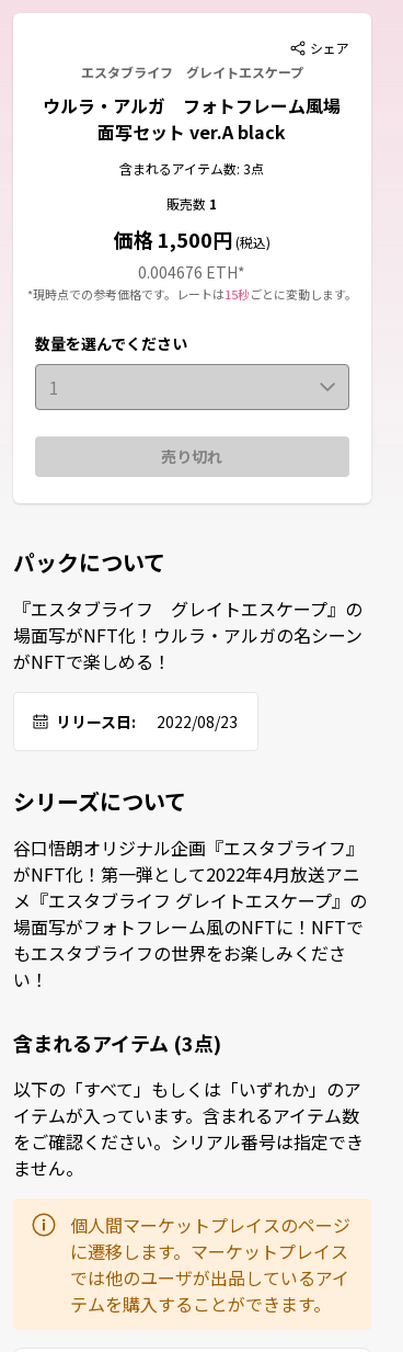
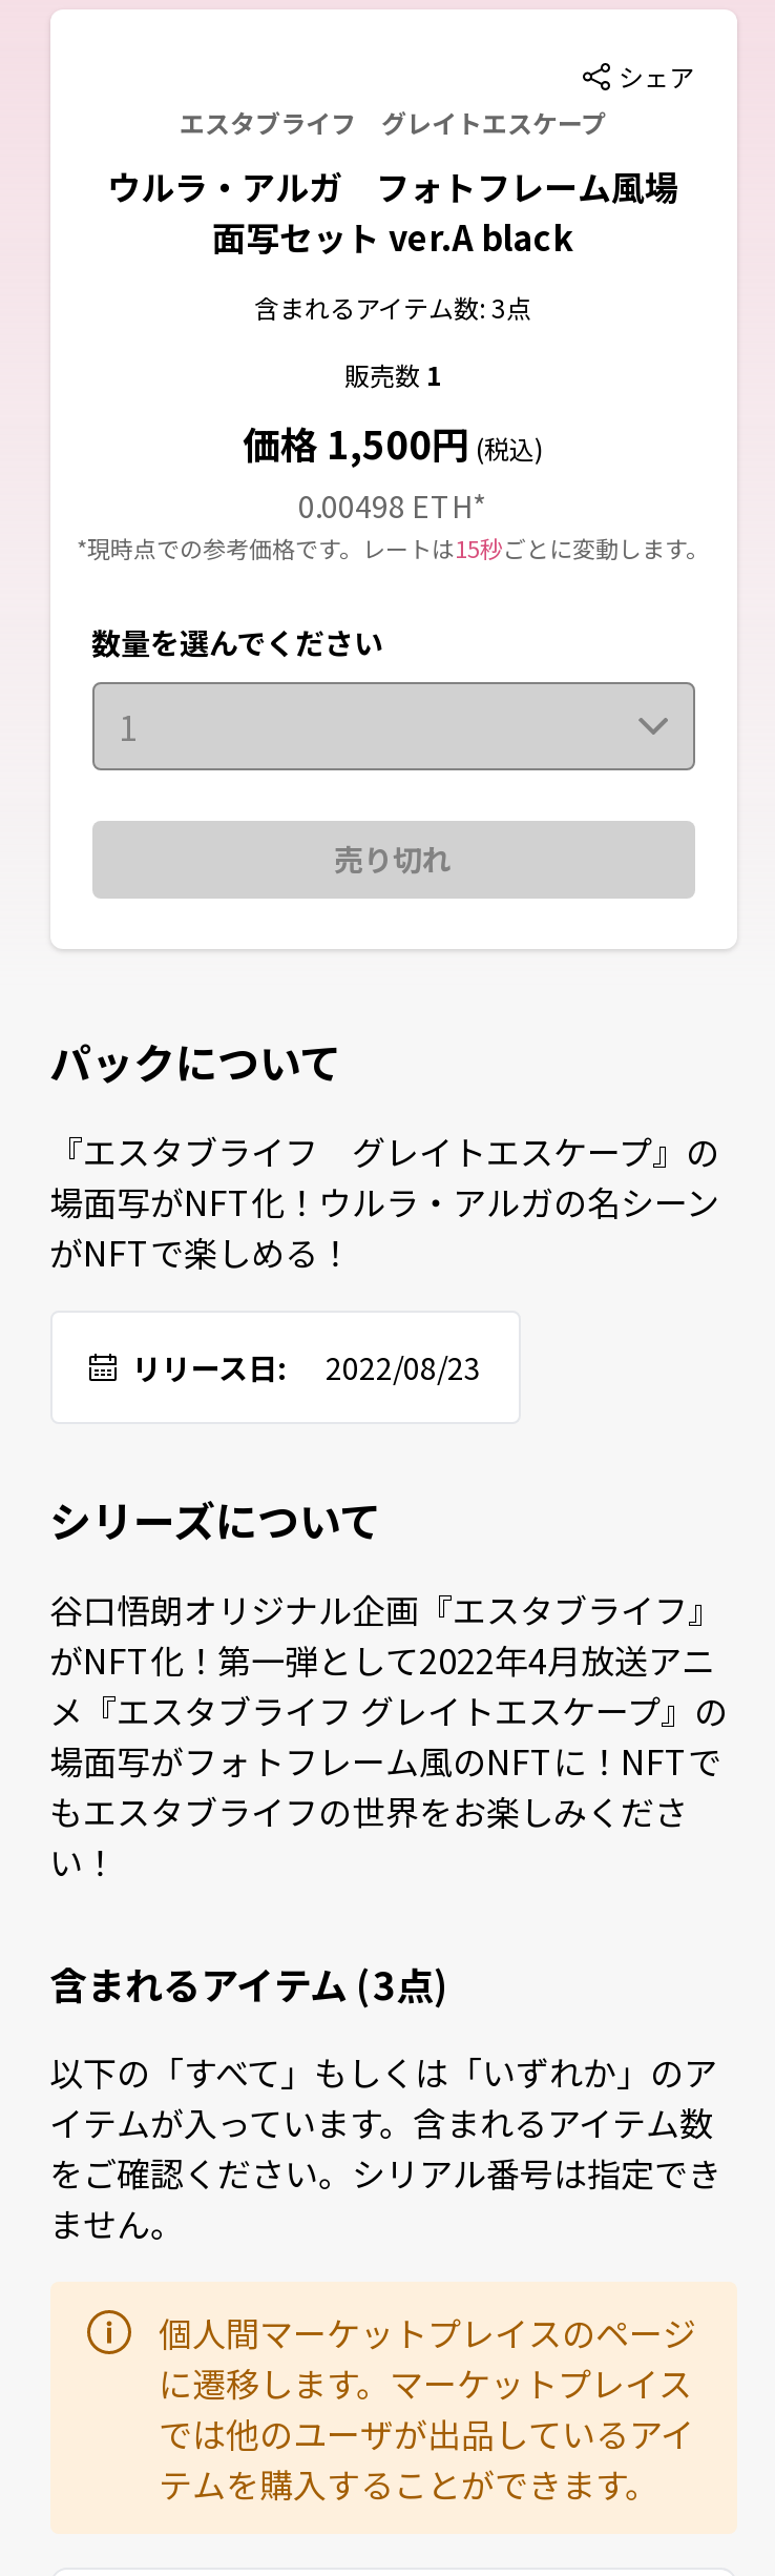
[138,261,245,283] 0.004676 ETH* -> [298,485,487,527] 0.00498 ETH*

